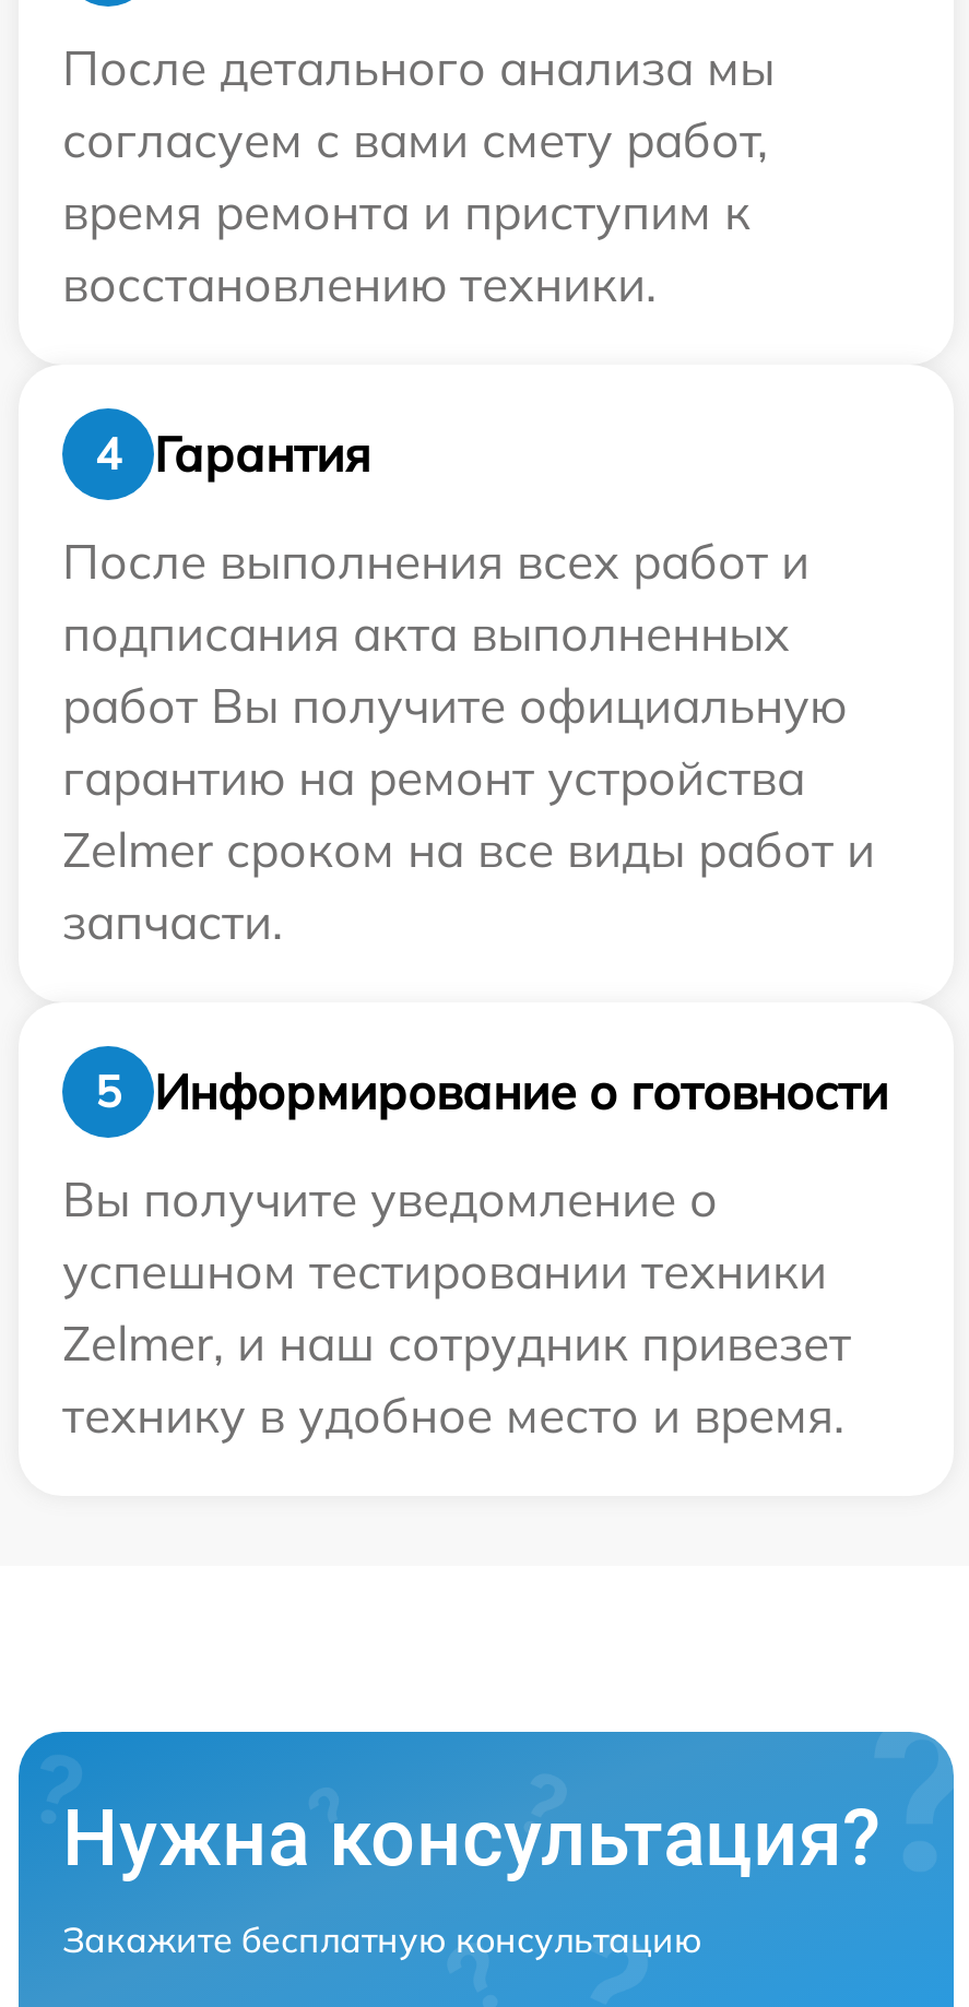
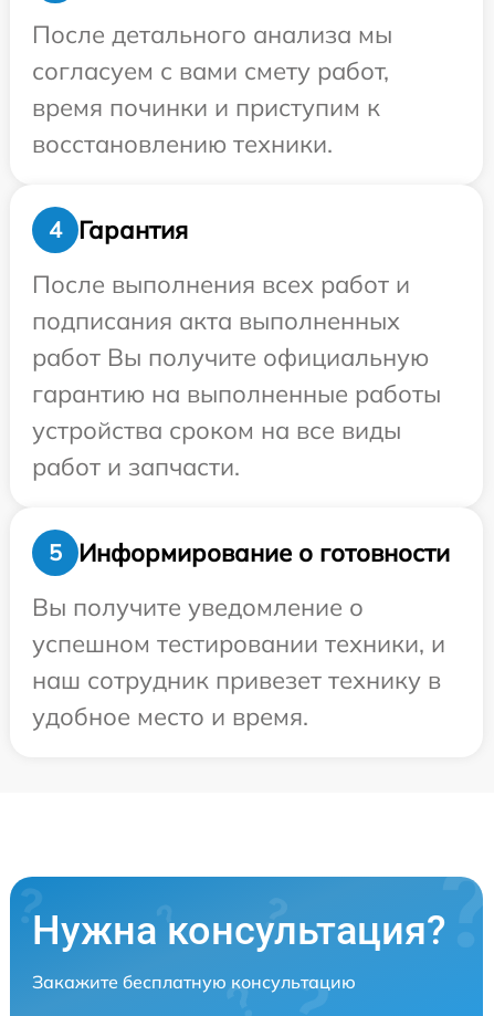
[62,181,751,243] время ремонта и приступим к -> [32,92,380,123] время починки и приступим к
[62,747,875,952] гарантию на ремонт устройства | Zelmer сроком на все виды работ и | запчасти. -> [32,378,441,482] гарантию на выполненные работы | устройства сроком на все виды | работ и запчасти.
[62,1241,851,1446] успешном тестировании техники | Zelmer, и наш сотрудник привезет | технику в удобное место и время. -> [32,628,445,732] успешном тестировании техники, и | наш сотрудник привезет технику в | удобное место и время.

